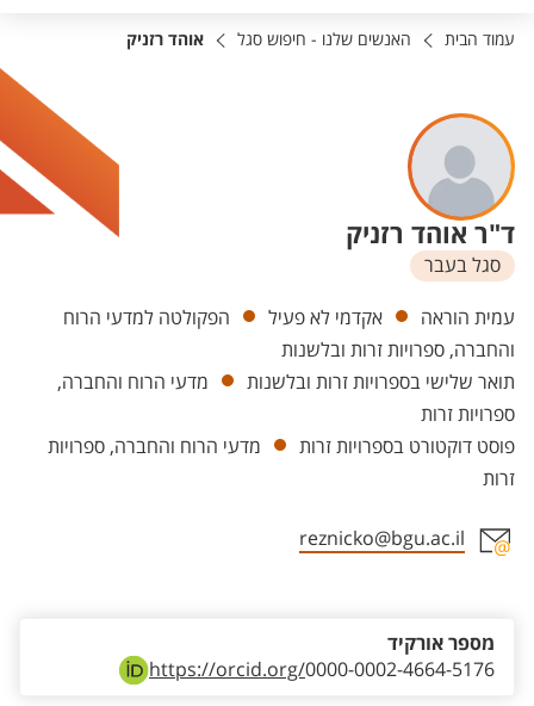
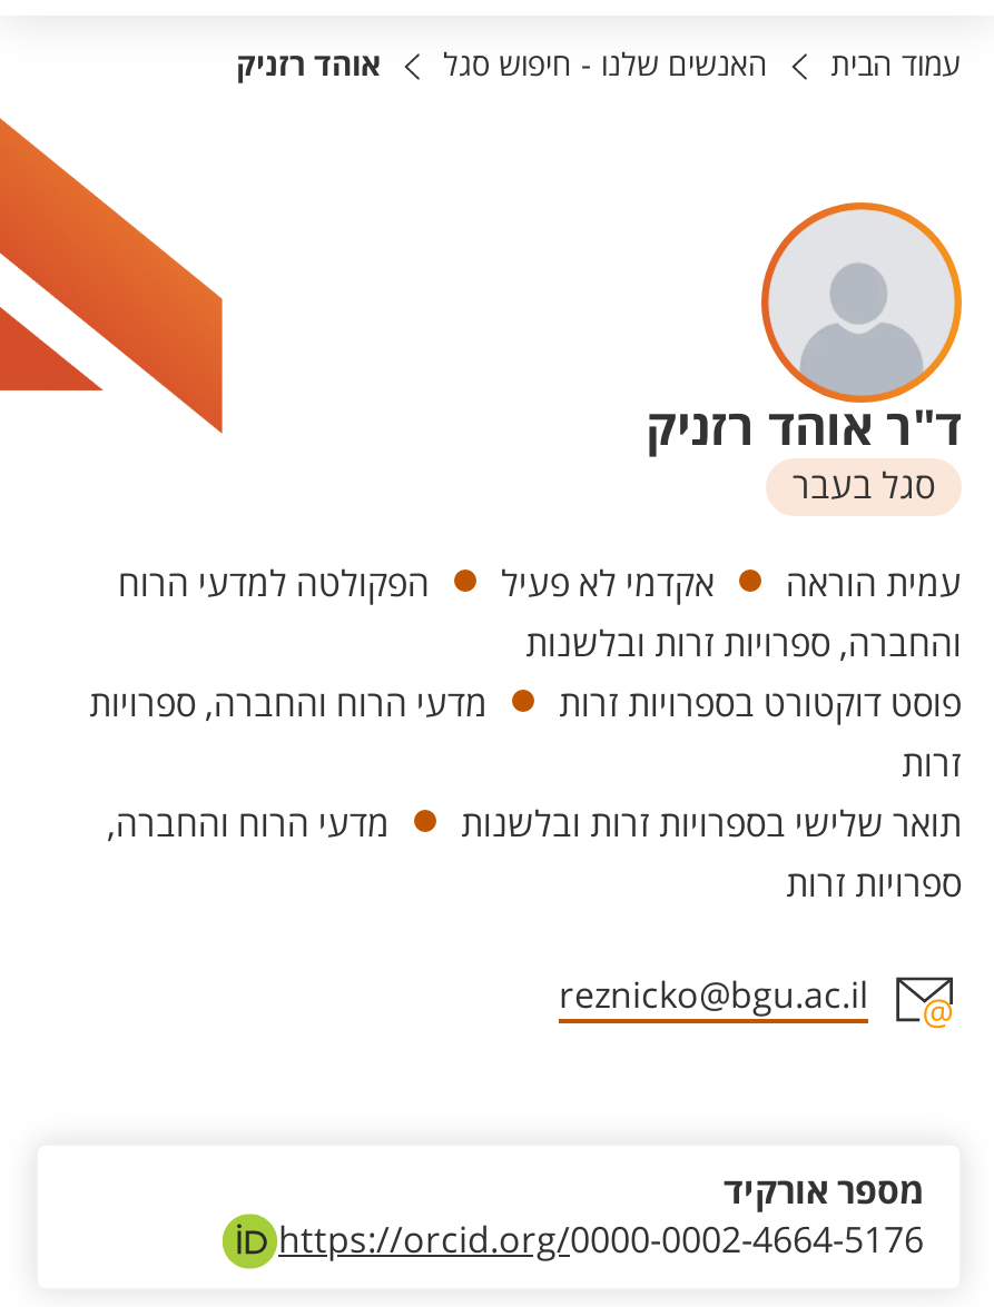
moved [57,371,515,426] -> [107,803,962,905]: תואר שלישי בספרויות זרות ובלשנות | מדעי הרוח והחברה, | ספרויות זרות
moved [48,435,515,490] -> [89,683,962,785]: פוסט דוקטורט בספרויות זרות | מדעי הרוח והחברה, ספרויות | זרות

